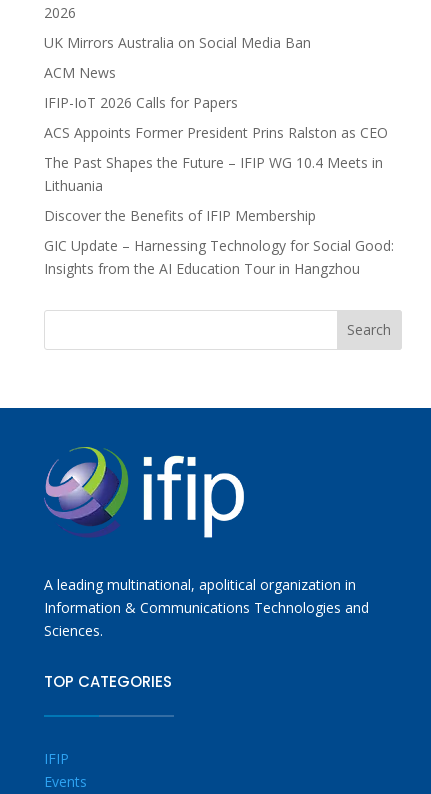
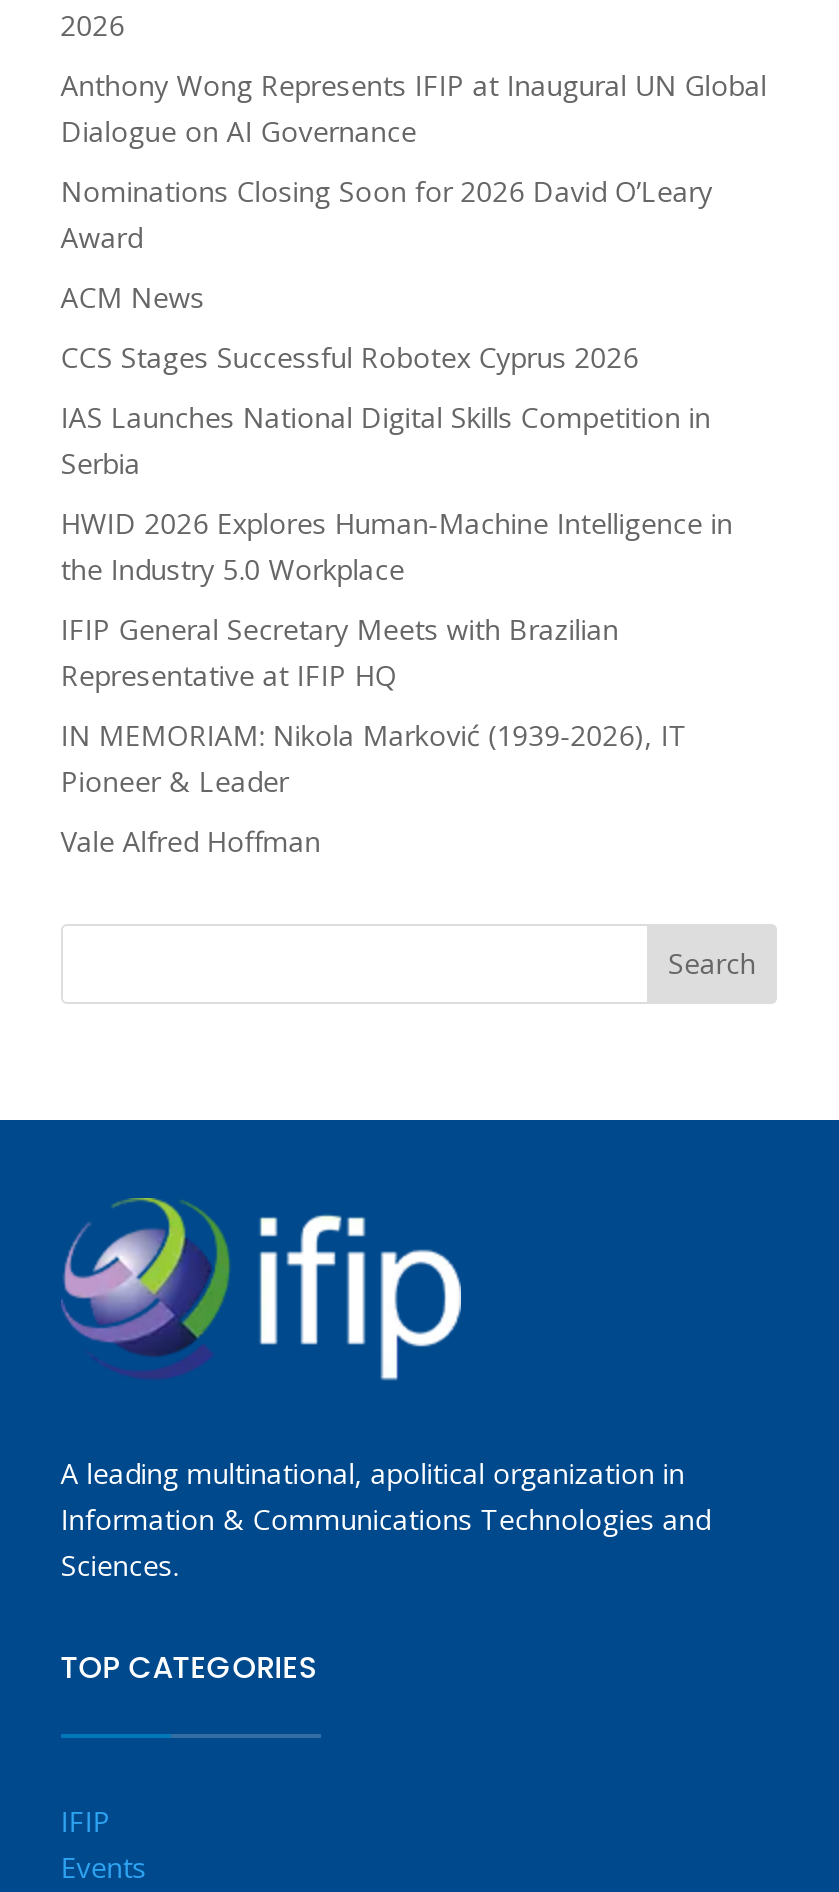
[44,32,311,51] UK Mirrors Australia on Social Media Ban -> [61,65,767,255] Anthony Wong Represents IFIP at Inaugural UN Global | Dialogue on AI Governance | Nominations Closing Soon for 2026 David O’Leary | Award
[44,92,394,277] IFIP-IoT 2026 Calls for Papers | ACS Appoints Former President Prins Ralston as CEO | The Past Shapes the Future – IFIP WG 10.4 Meets in | Lithuania | Discover the Benefits of IFIP Membership | GIC Update – Harnessing Technology for Social Good: | Insights from the AI Education Tour in Hangzhou -> [61,337,733,859] CCS Stages Successful Robotex Cyprus 2026 | IAS Launches National Digital Skills Competition in | Serbia | HWID 2026 Explores Human-Machine Intelligence in | the Industry 5.0 Workplace | IFIP General Secretary Meets with Brazilian | Representative at IFIP HQ | IN MEMORIAM: Nikola Marković (1939-2026), IT | Pioneer & Leader | Vale Alfred Hoffman

